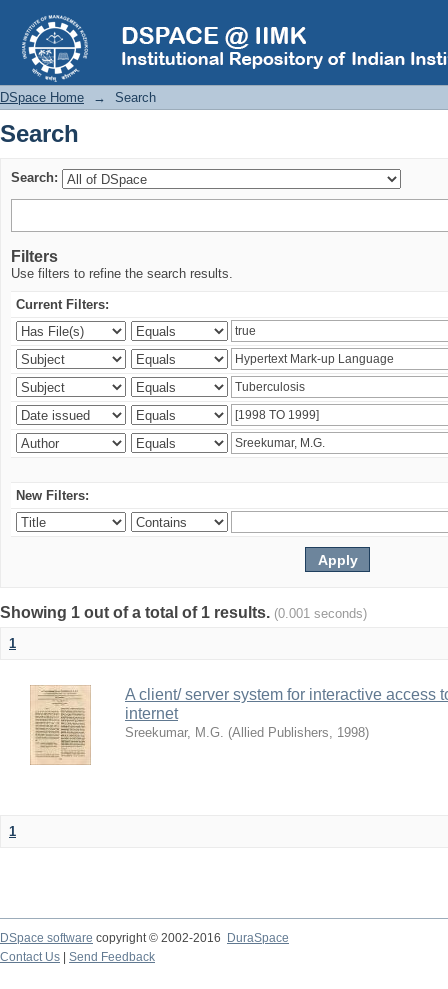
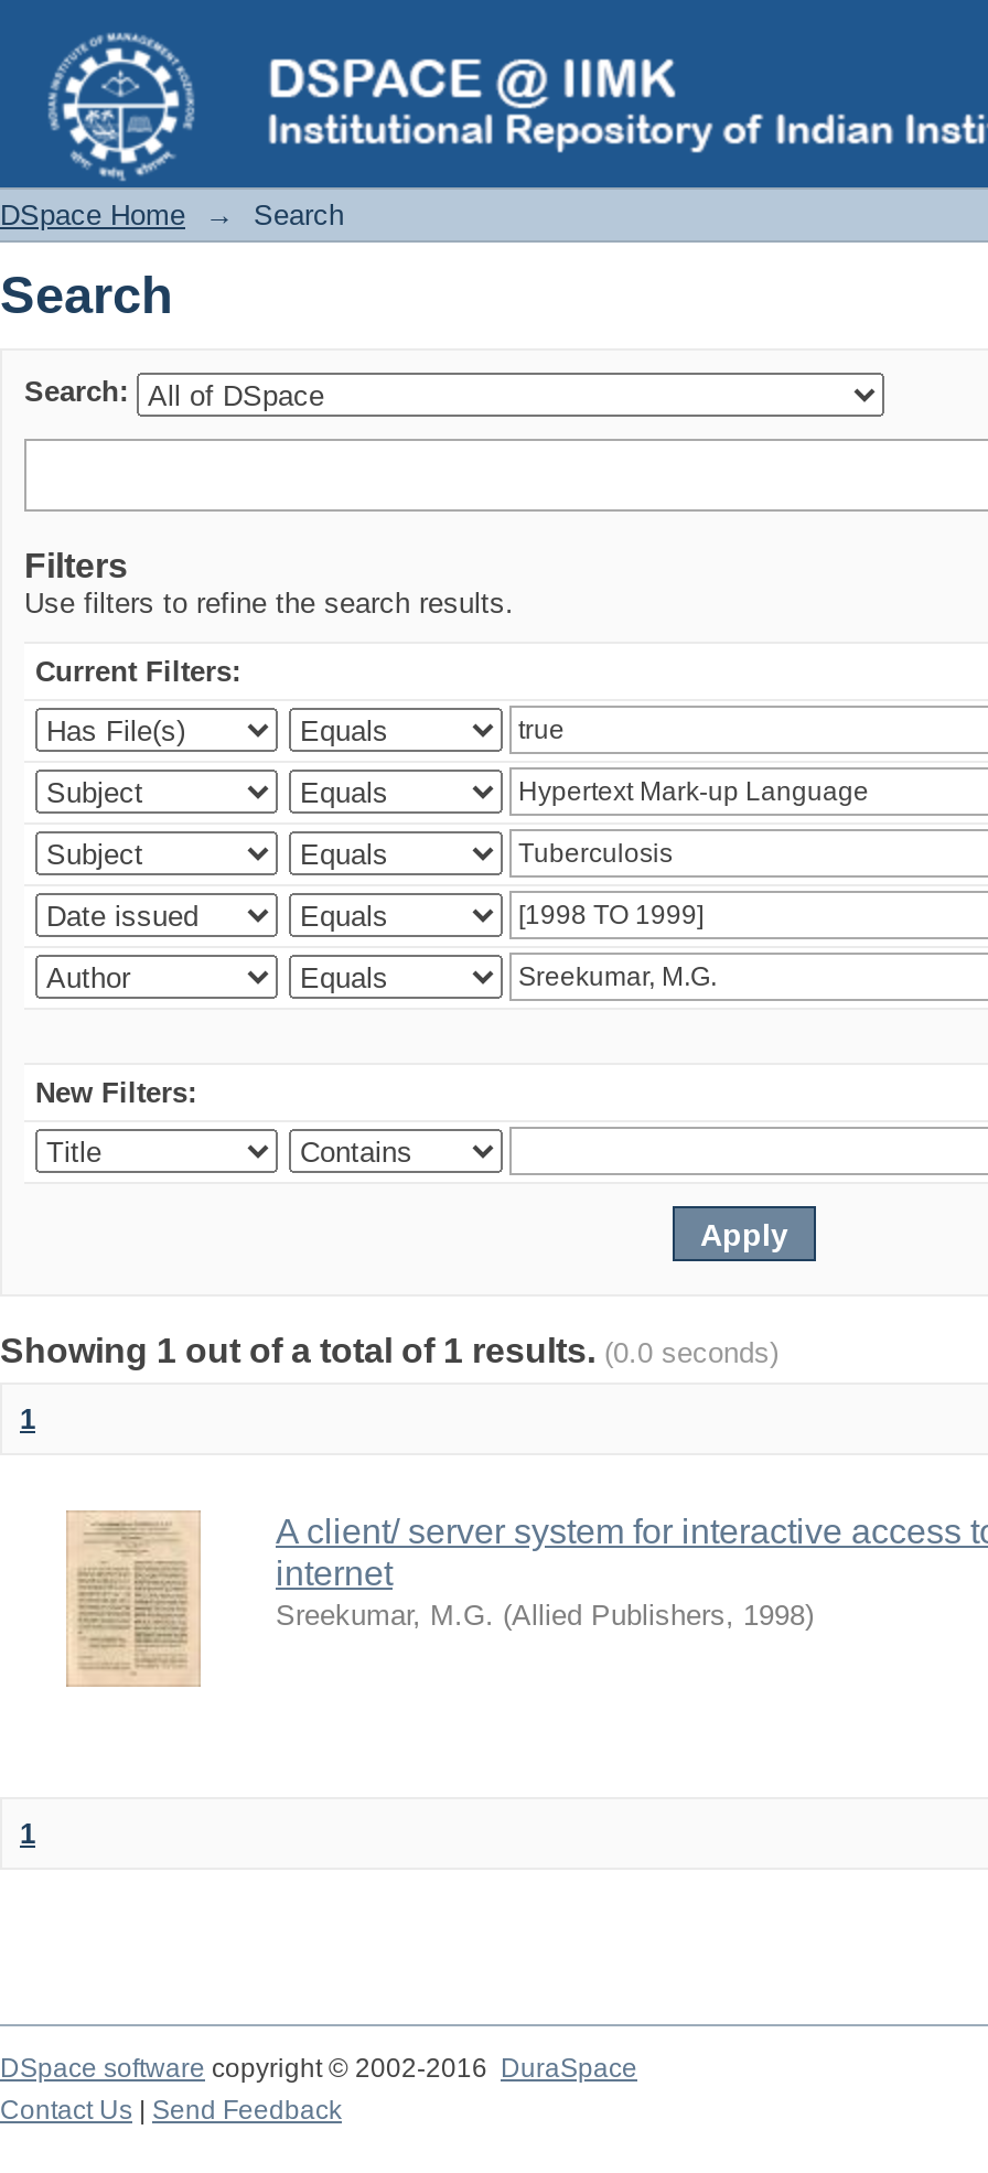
[0,604,367,621] Showing 1 out of a total of 1 results. (0.001 seconds) -> [0,1332,778,1369] Showing 1 out of a total of 1 results. (0.0 seconds)

